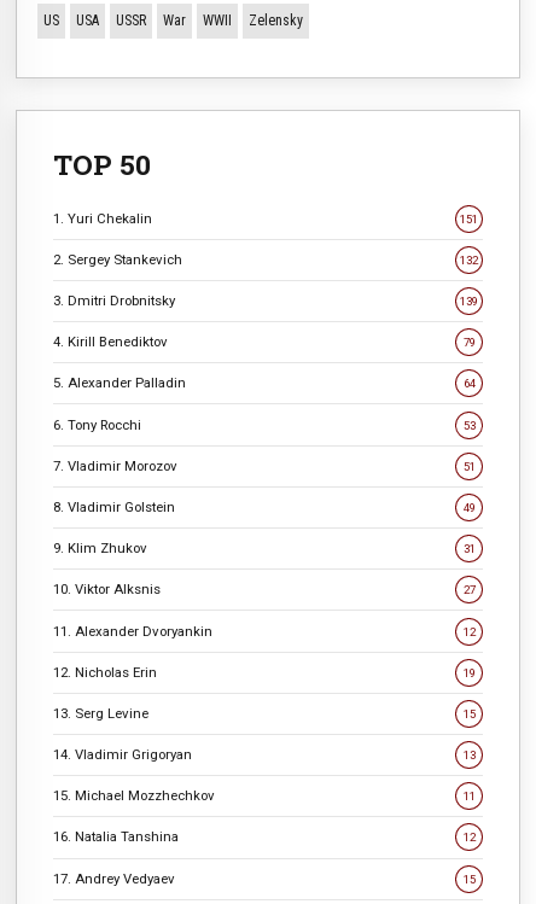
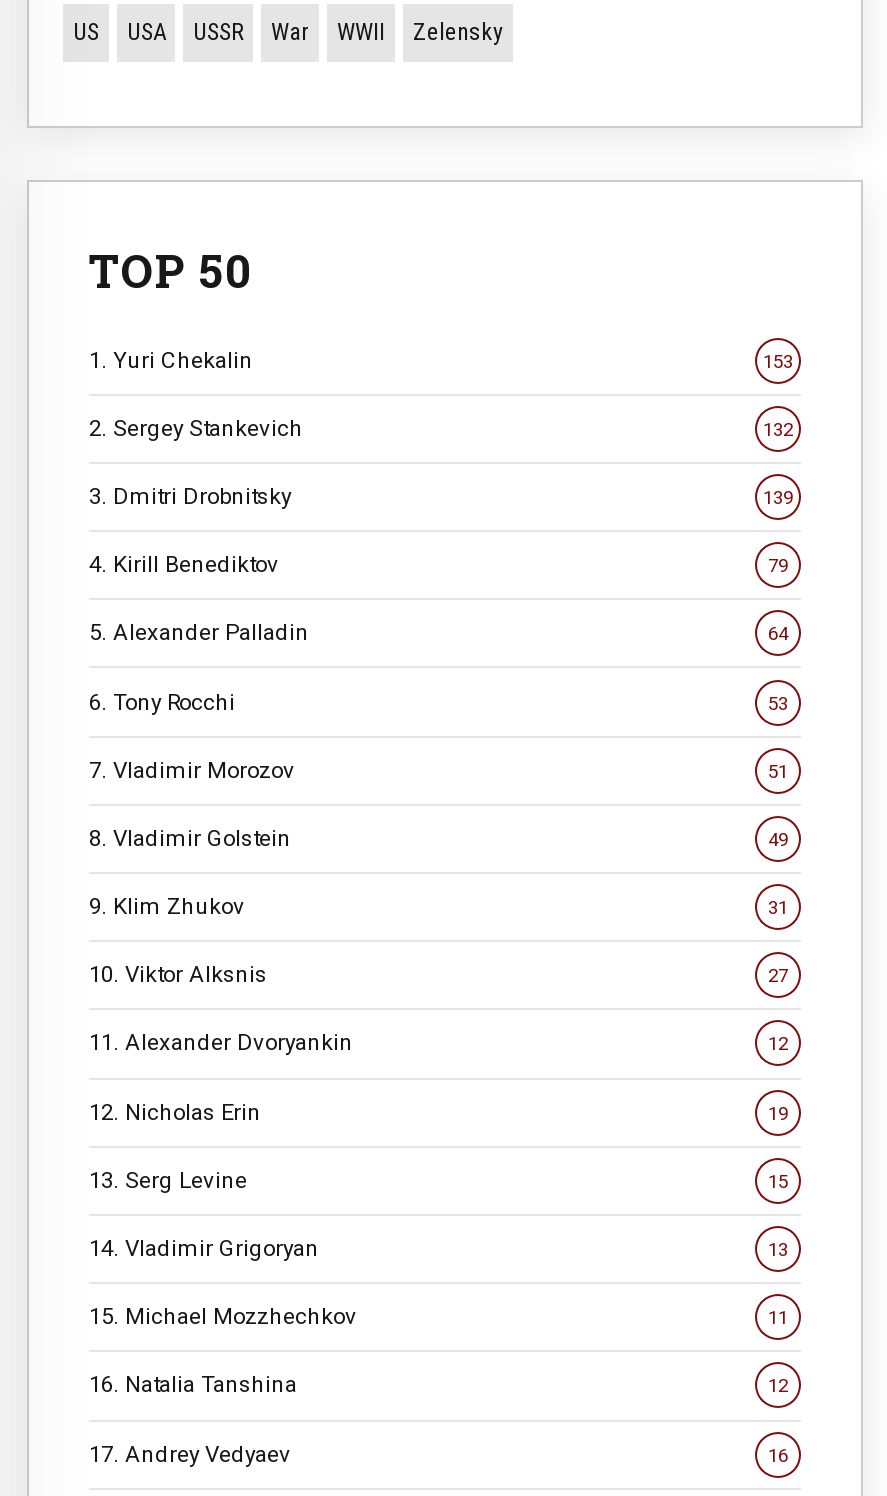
[460,212,478,225] 151 -> [763,349,793,371] 153
[463,872,475,885] 15 -> [768,1443,788,1465] 16

